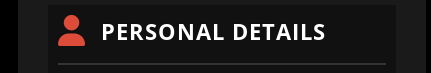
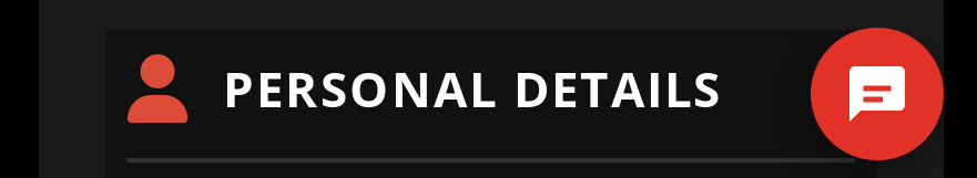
none -> [808,25,946,163] [image]

